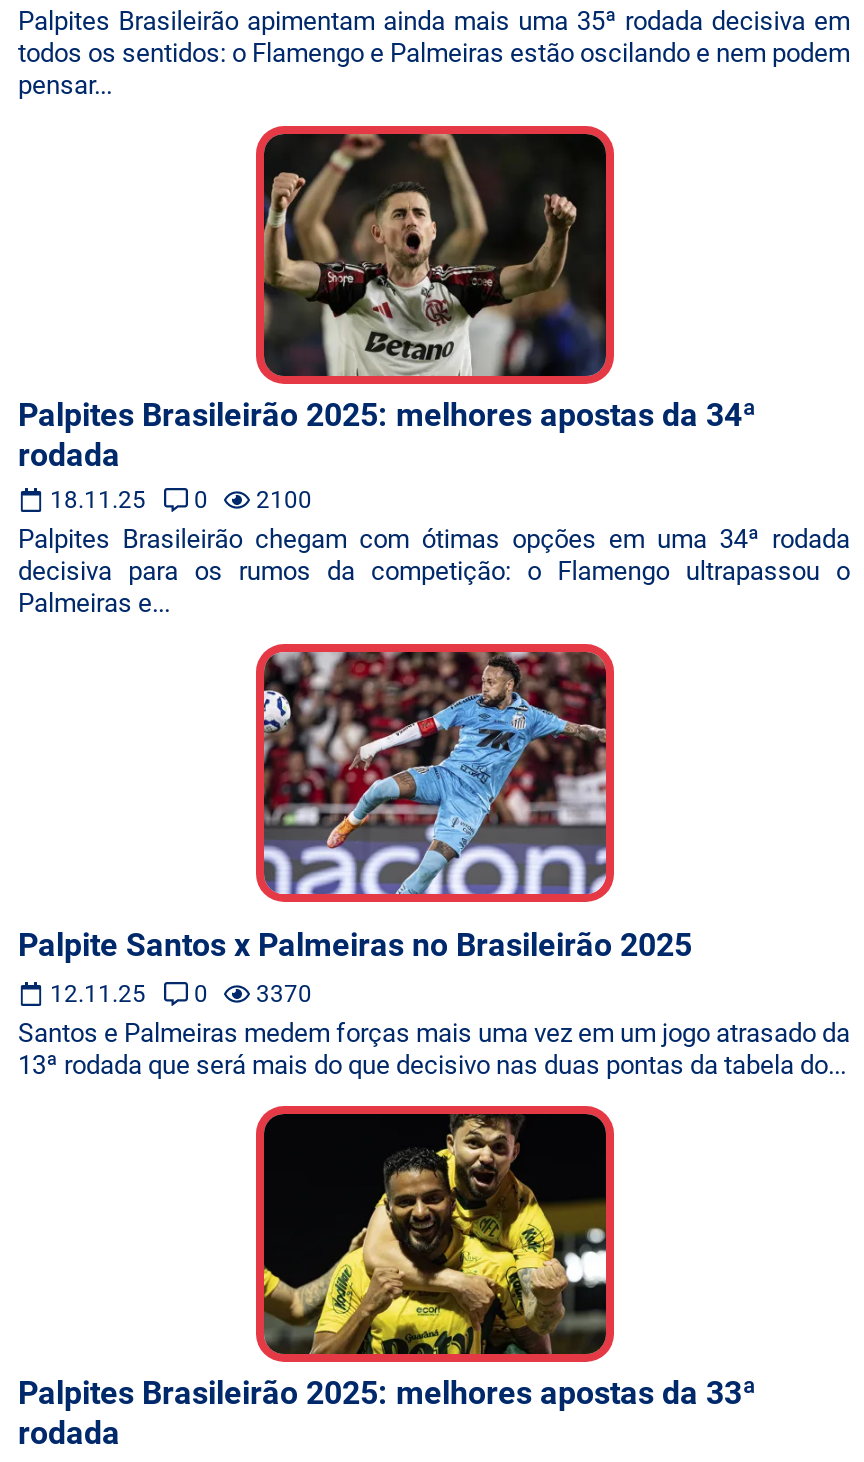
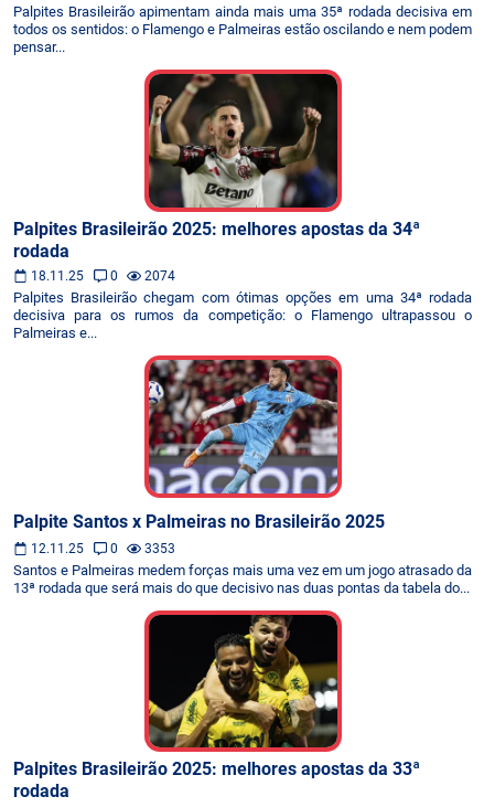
[50,486,312,514] 18.11.25 0 2100 -> [31,268,175,284] 18.11.25 0 2074
[50,979,312,1007] 12.11.25 0 3370 -> [31,541,175,556] 12.11.25 0 3353

